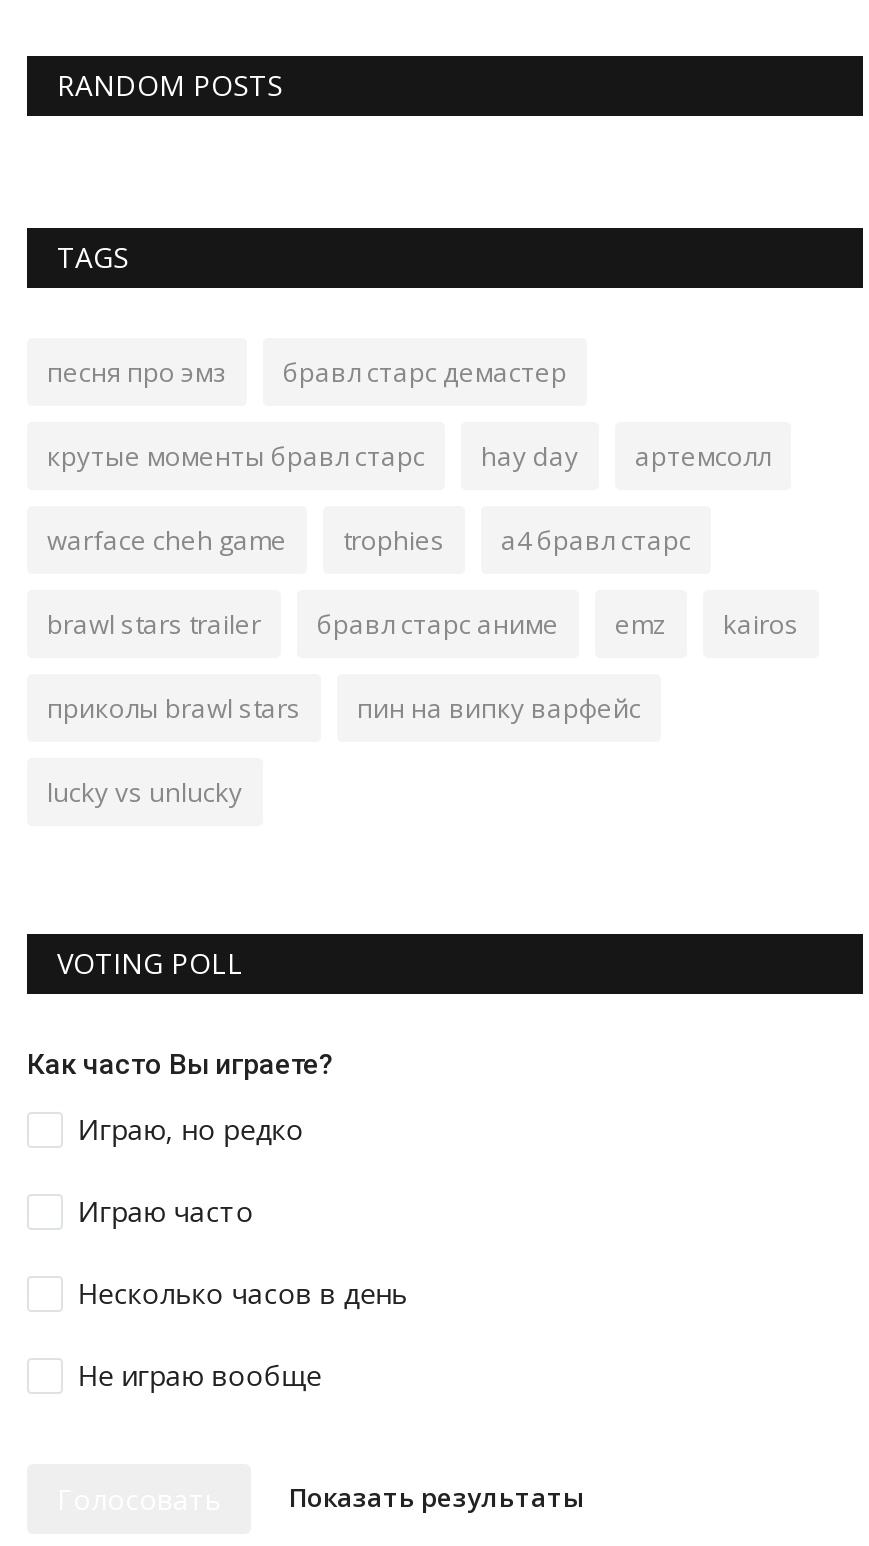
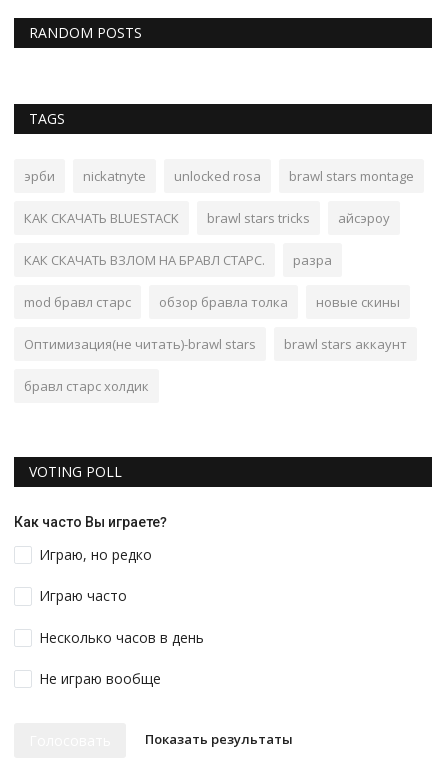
[47,353,567,389] песня про эмз | бравл старс демастер -> [24,167,414,185] эрби | nickatnyte | unlocked rosa | brawl stars montage
[47,437,771,473] крутые моменты бравл старс | hay day | артемсолл -> [24,209,390,227] КАК СКАЧАТЬ BLUESTACK | brawl stars tricks | айсэроу
[47,521,691,557] warface cheh game | trophies | а4 бравл старс -> [24,251,332,269] КАК СКАЧАТЬ ВЗЛОМ НА БРАВЛ СТАРС. | разра
[47,605,799,641] brawl stars trailer | бравл старс аниме | emz | kairos -> [24,293,400,311] mod бравл старс | обзор бравла толка | новые скины
[47,689,641,725] приколы brawl stars | пин на випку варфейс -> [24,335,407,353] Оптимизация(не читать)-brawl stars | brawl stars аккаунт
[47,773,243,809] lucky vs unlucky -> [24,377,149,395] бравл старс холдик

